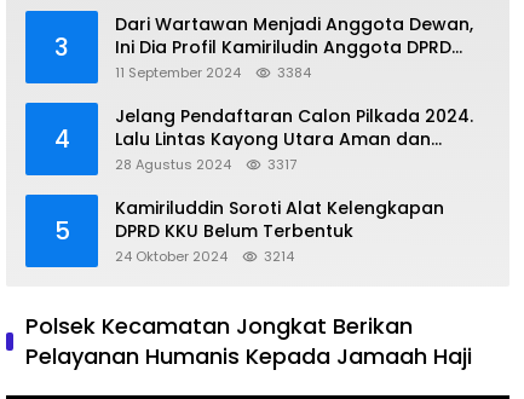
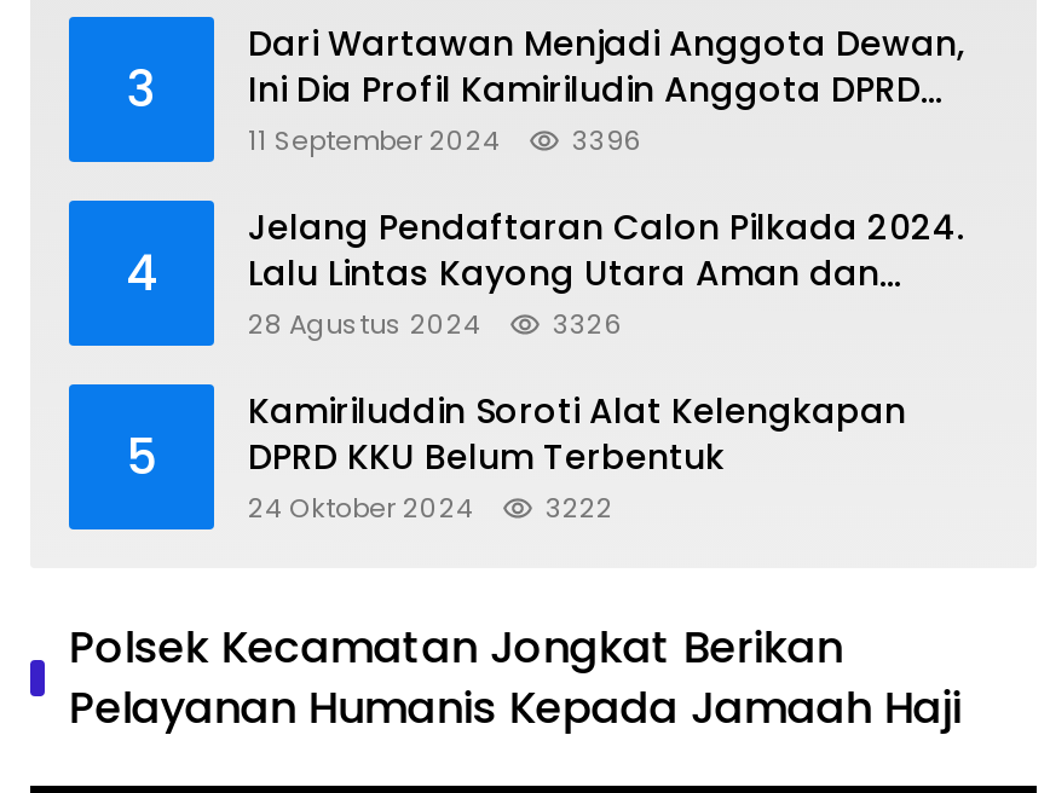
[277,63,311,83] 3384 -> [572,122,642,160] 3396
[267,155,296,174] 3317 -> [553,305,623,344] 3326
[115,247,294,266] 24 Oktober 2024 3214 -> [248,489,613,528] 24 Oktober 2024 3222

